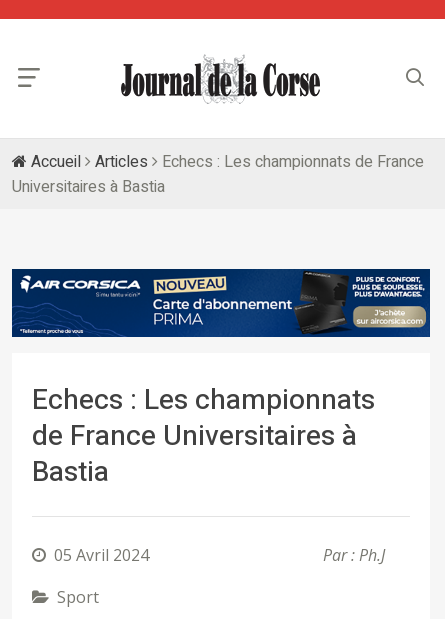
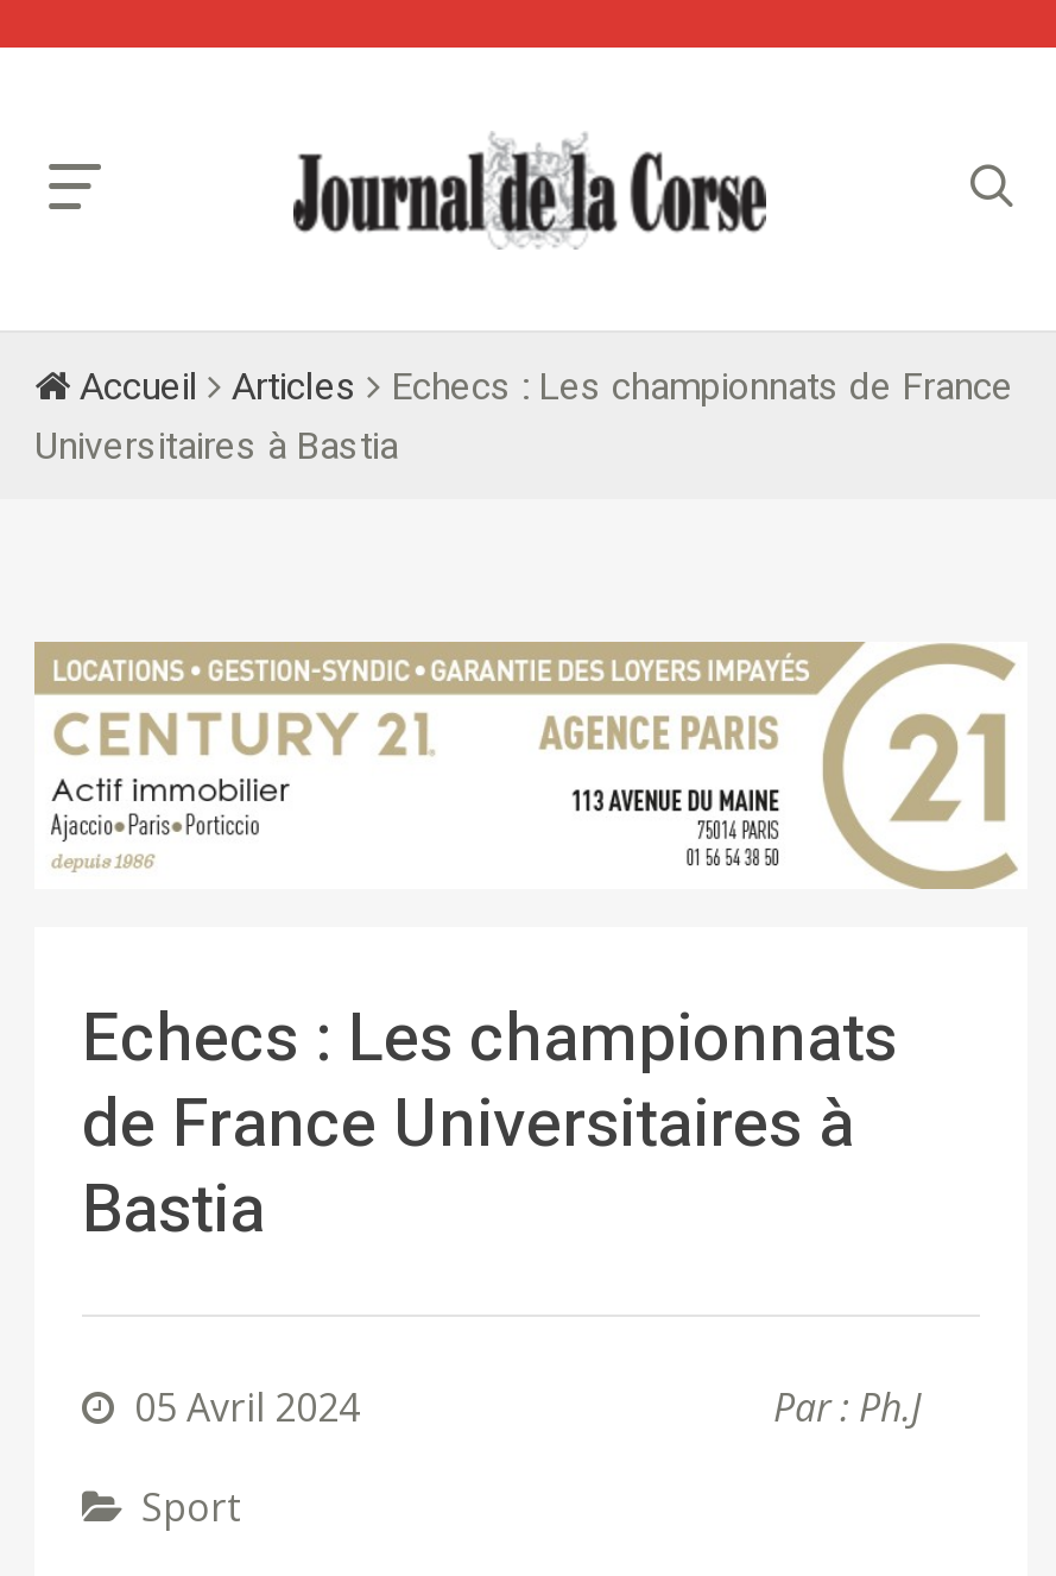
[11,268,431,338] [image] -> [32,639,1027,891] [image]

